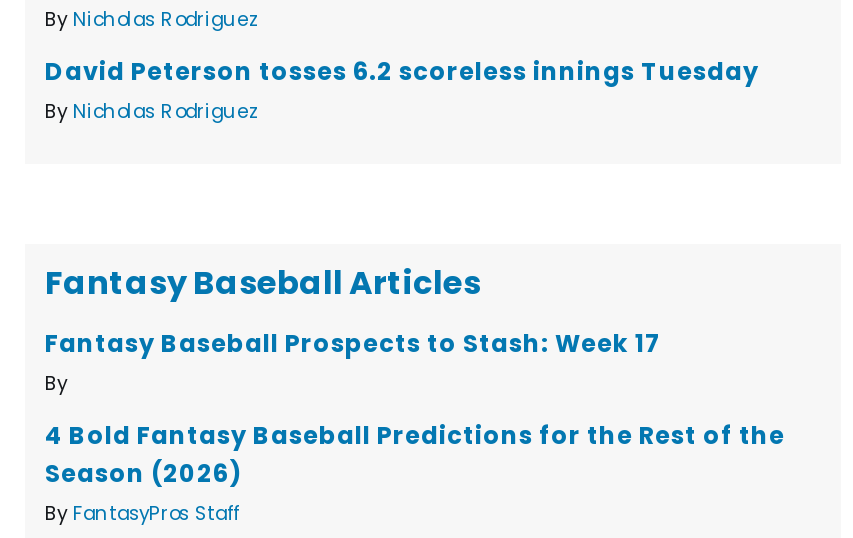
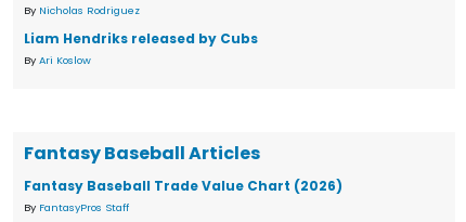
[45,55,759,125] David Peterson tosses 6.2 scoreless innings Tuesday | By Nicholas Rodriguez -> [24,30,258,68] Liam Hendriks released by Cubs | By Ari Koslow
[45,327,785,491] Fantasy Baseball Prospects to Stash: Week 17 | By | 4 Bold Fantasy Baseball Predictions for the Rest of the | Season (2026) -> [24,177,342,195] Fantasy Baseball Trade Value Chart (2026)

